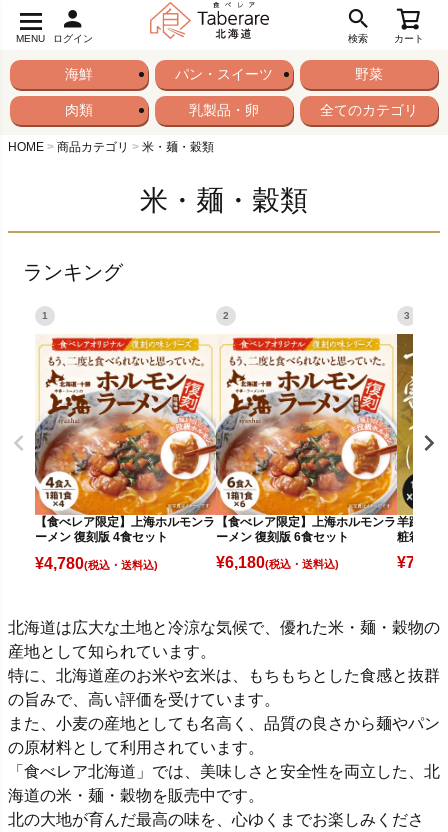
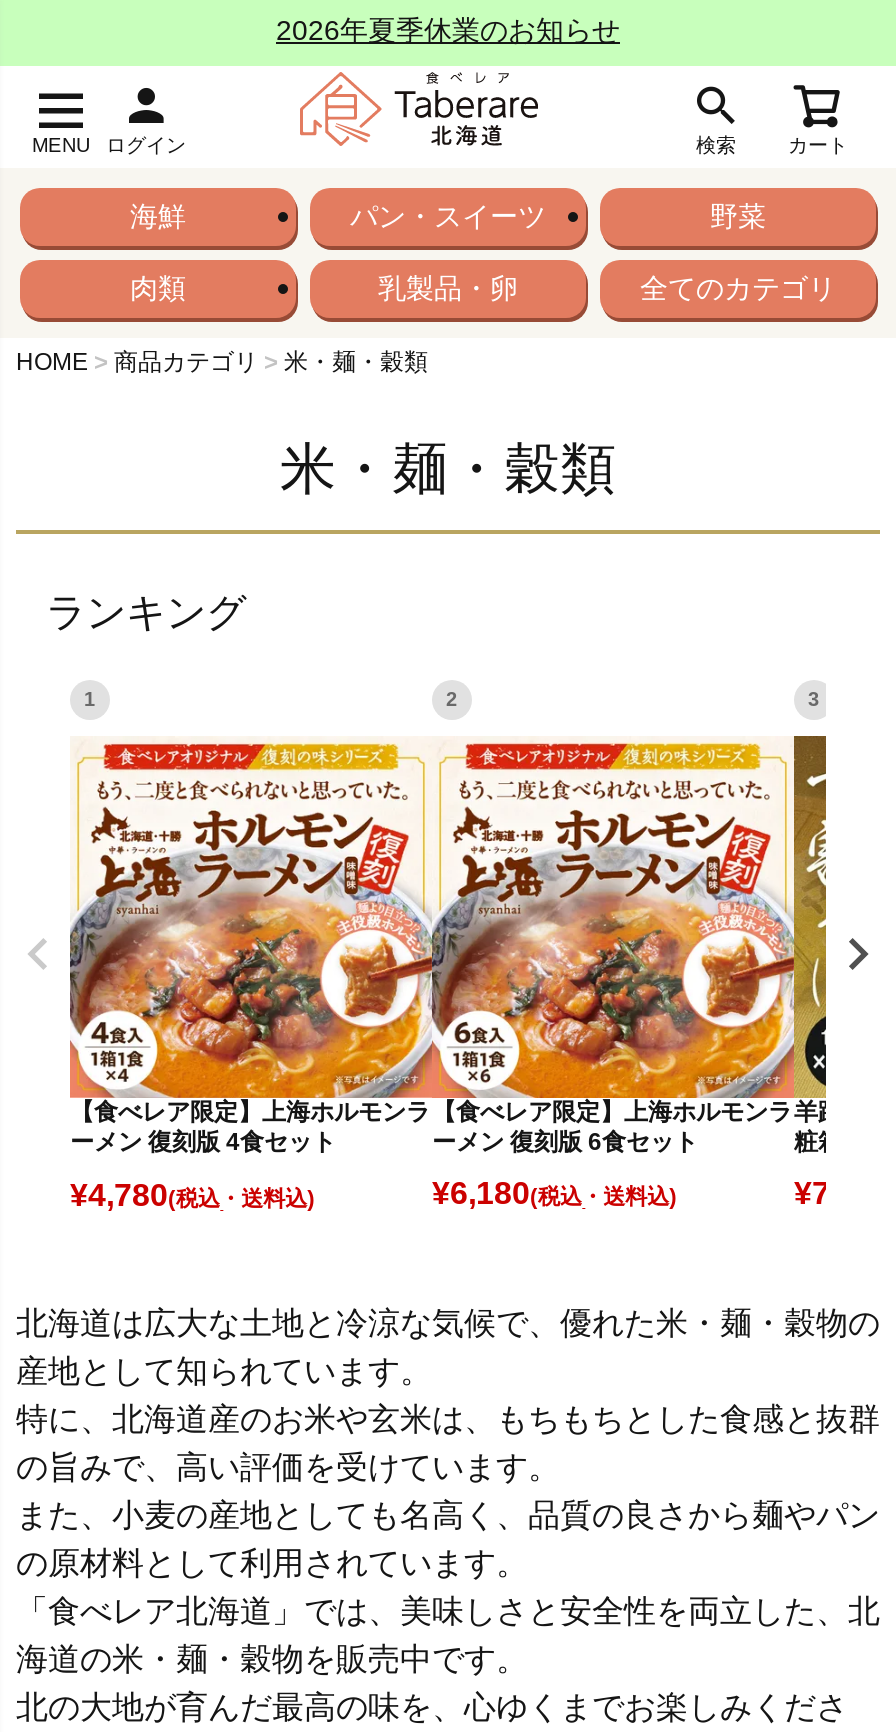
none -> [276,14,620,46] 2026年夏季休業のお知らせ

